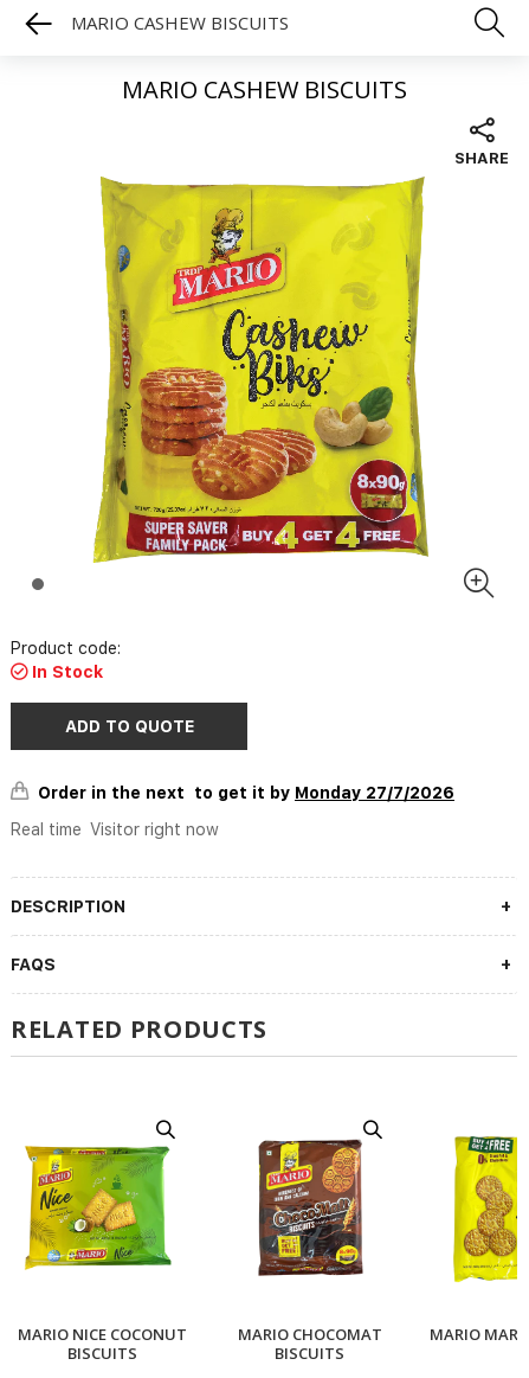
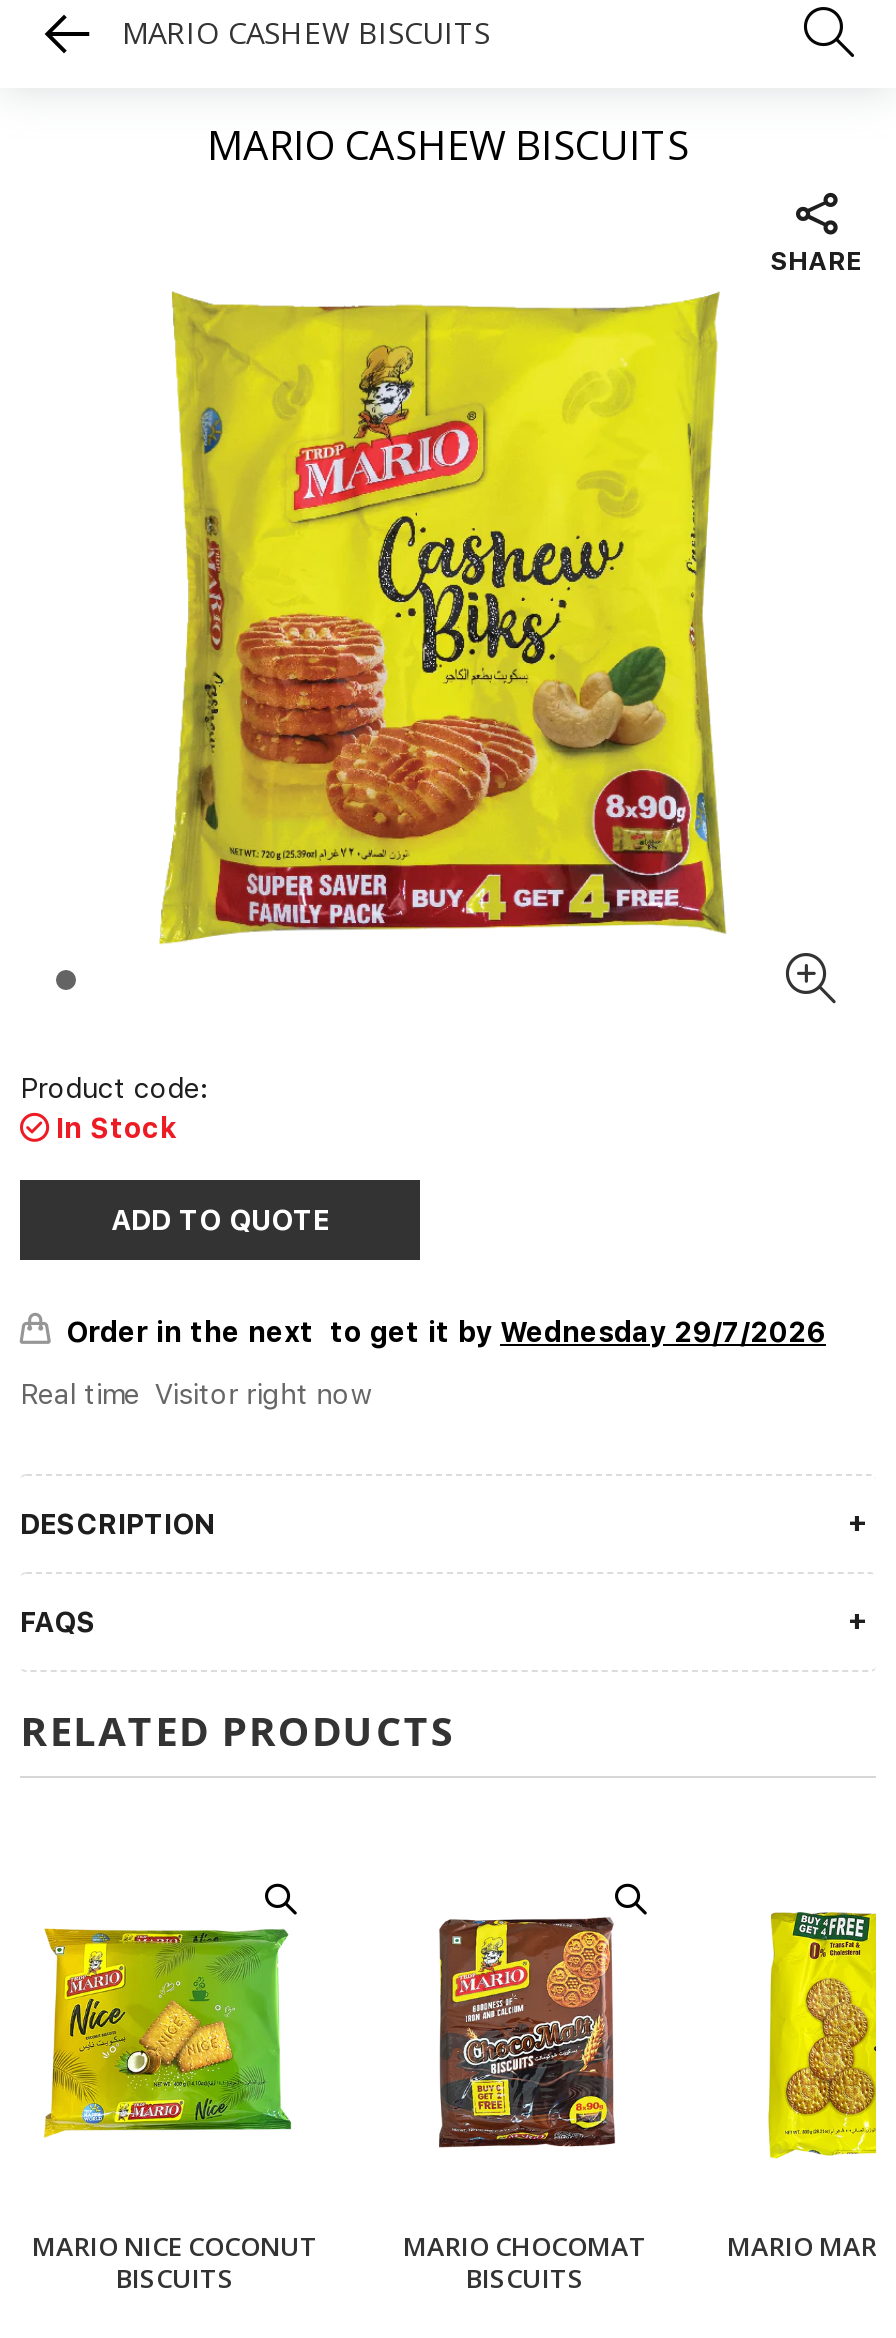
[38,783,454,802] Order in the next to get it by Monday 27/7/2026 -> [66,1316,826,1348] Order in the next to get it by Wednesday 29/7/2026

